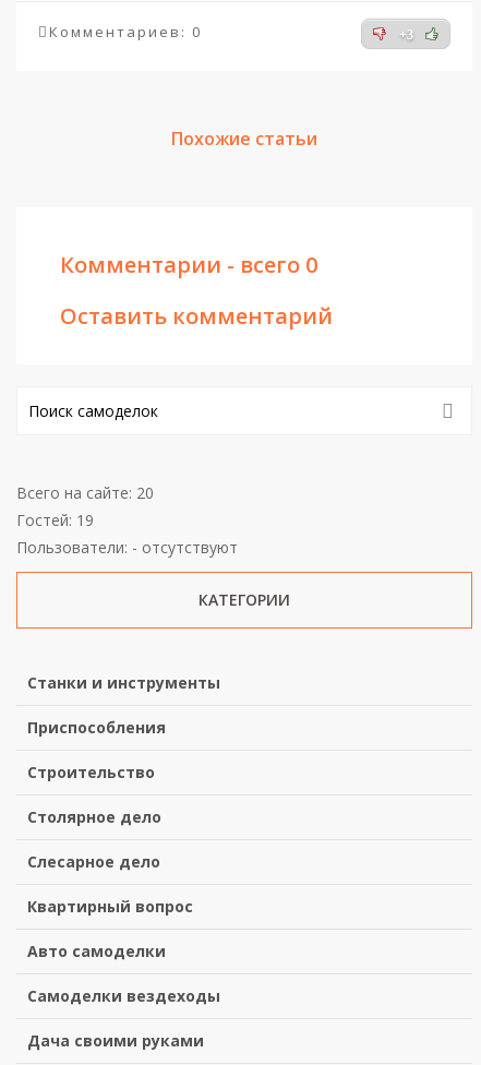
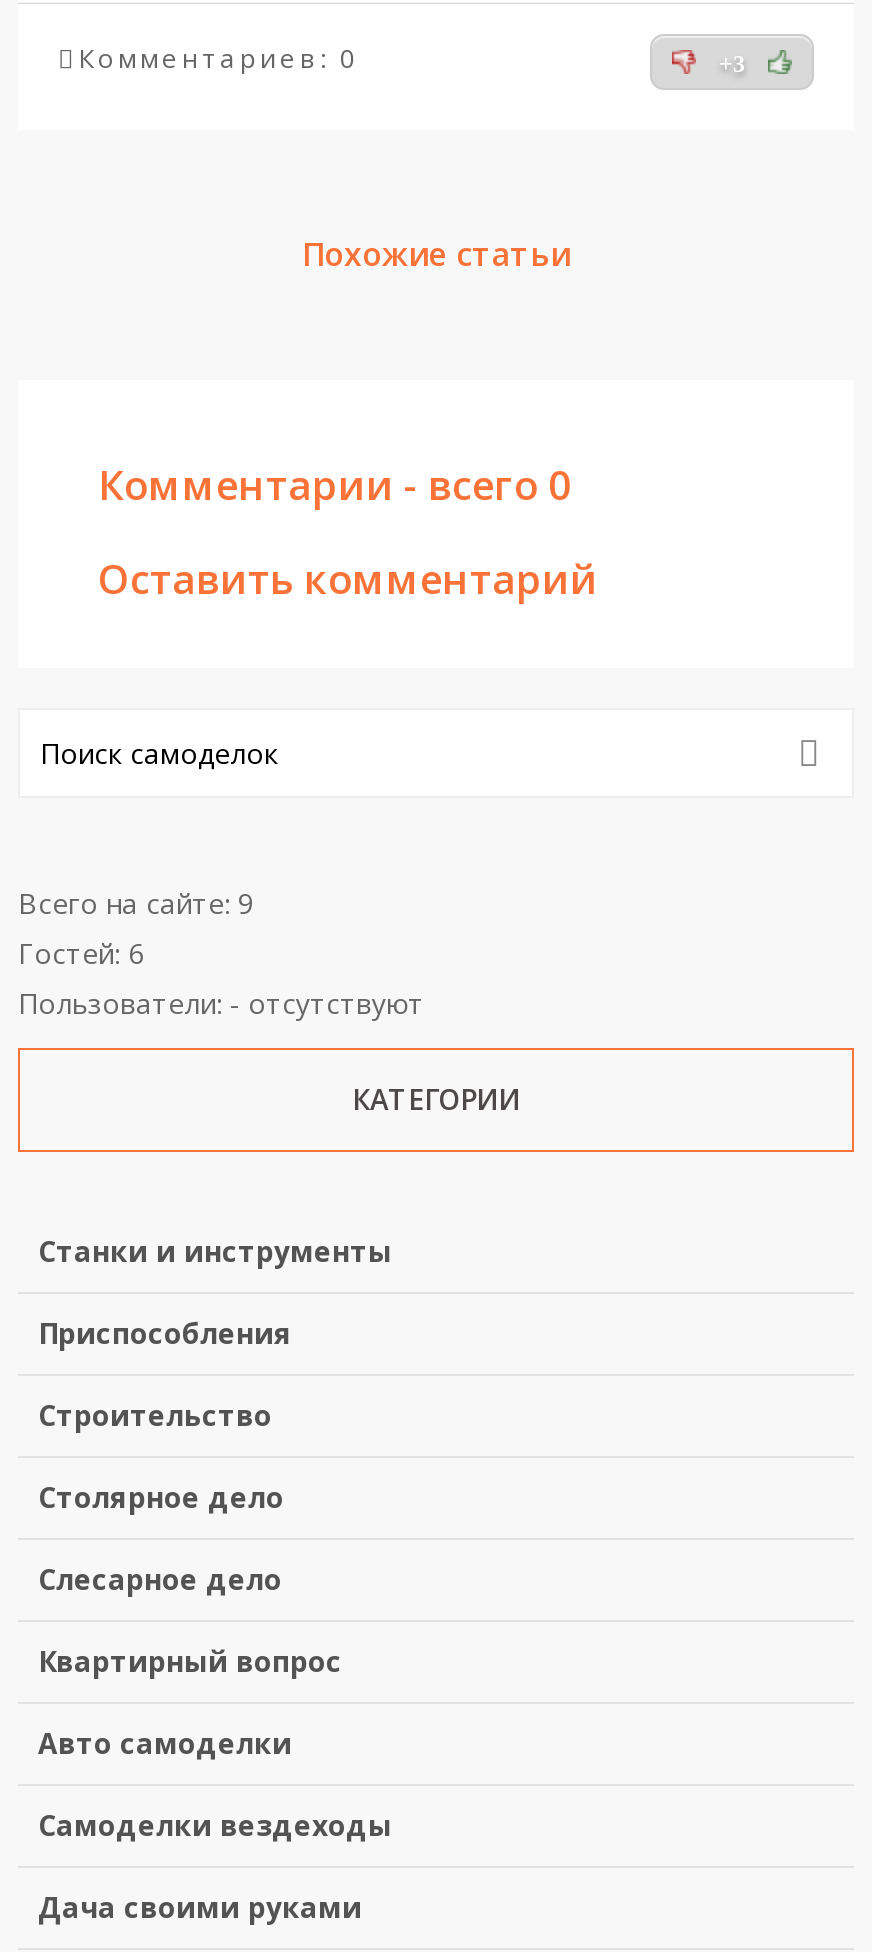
[16,483,154,504] Всего на сайте: 20 -> [18,885,254,923] Всего на сайте: 9
[16,510,94,531] Гостей: 19 -> [18,935,144,973] Гостей: 6

